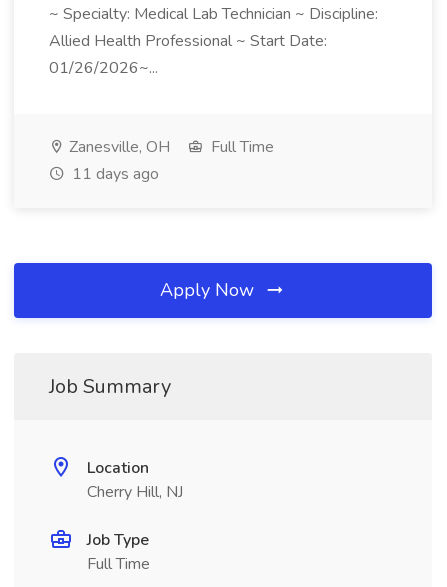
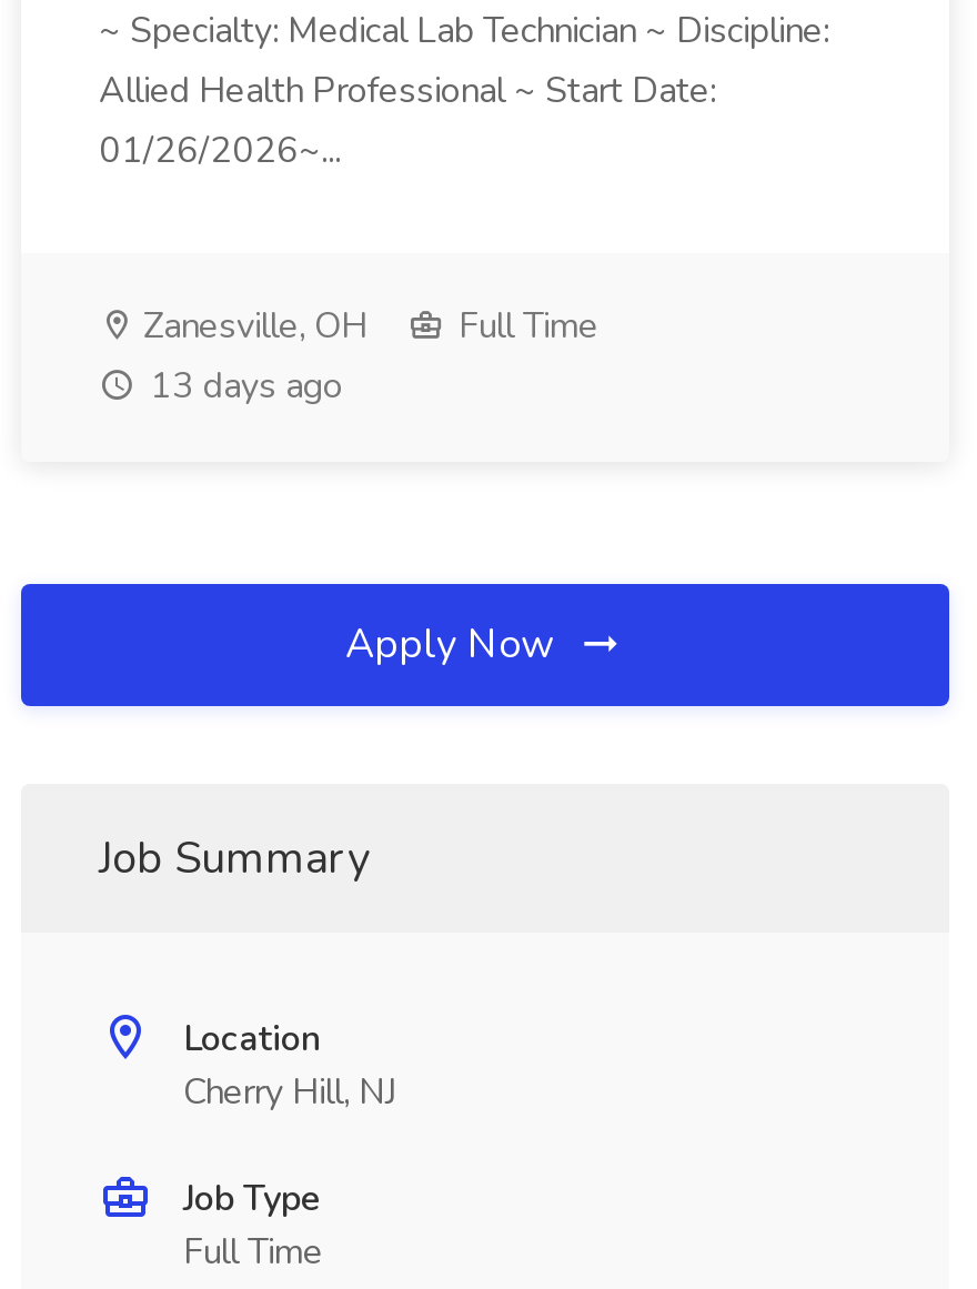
[68,163,159,185] 11 days ago -> [141,362,343,411] 13 days ago

